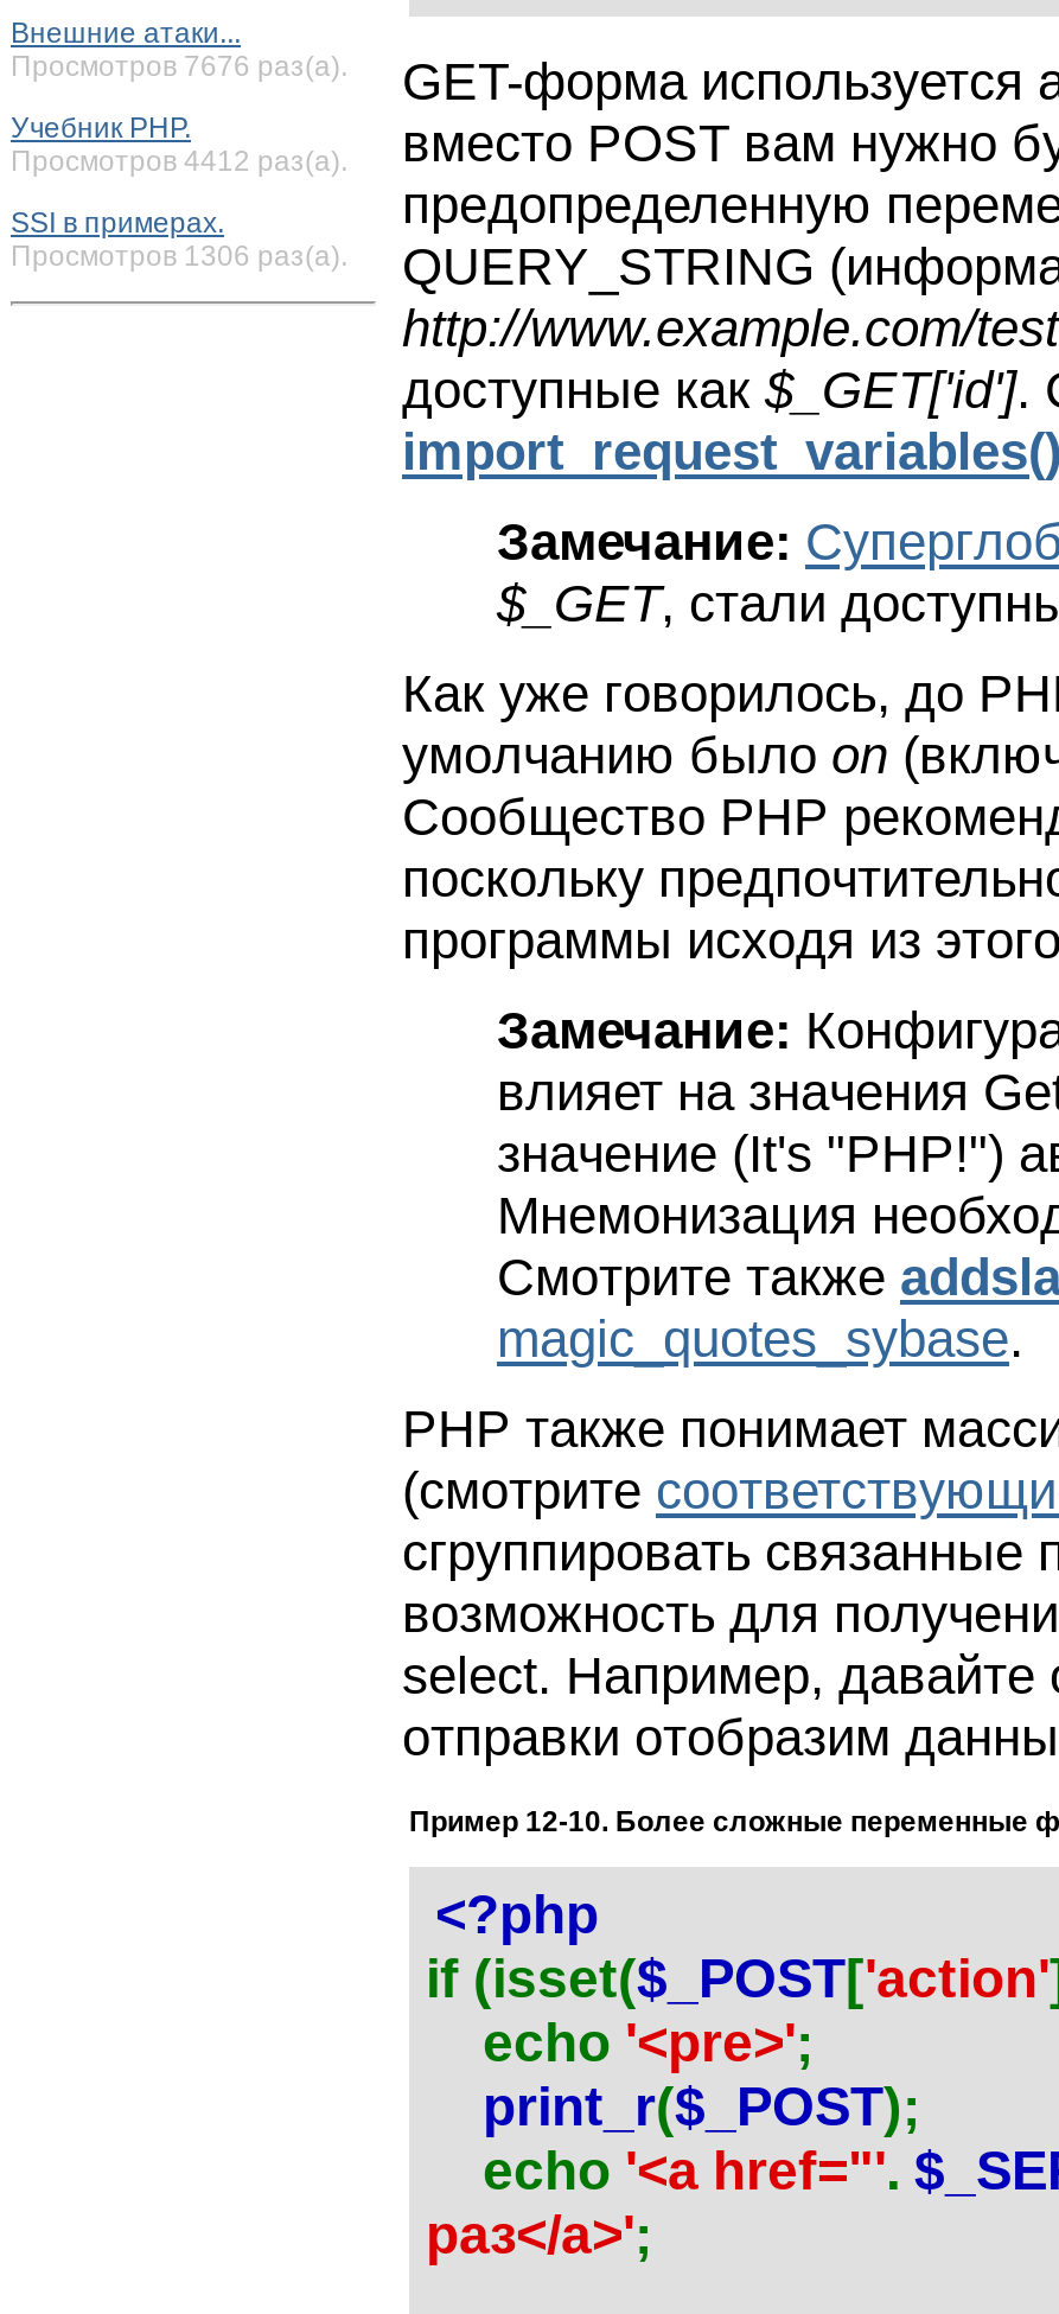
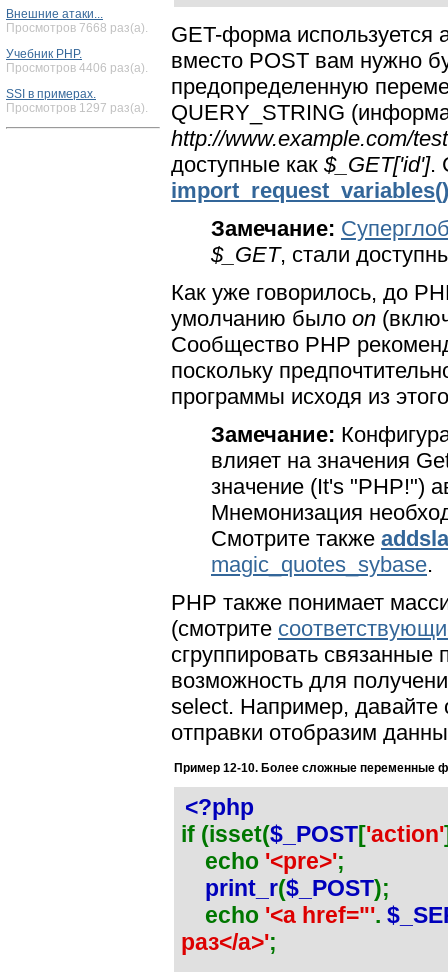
[11,50,347,83] Просмотров 7676 раз(а). -> [6,21,148,35] Просмотров 7668 раз(а).
[11,145,347,178] Просмотров 4412 раз(а). -> [6,61,148,75] Просмотров 4406 раз(а).
[11,240,347,273] Просмотров 1306 раз(а). -> [6,101,148,115] Просмотров 1297 раз(а).

